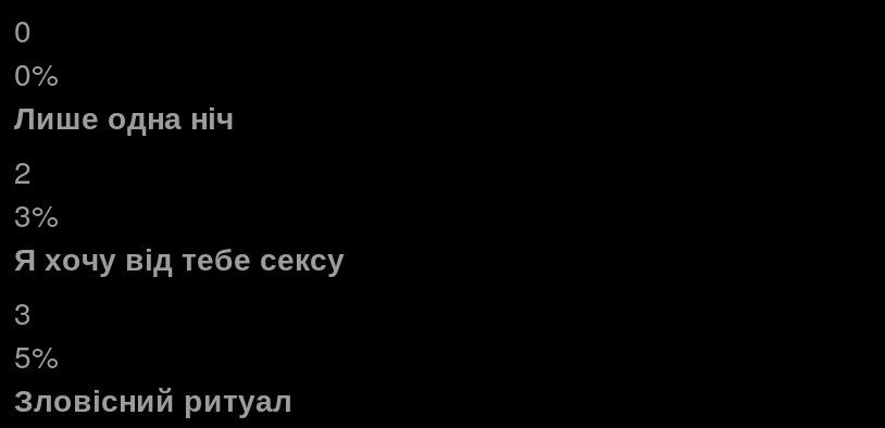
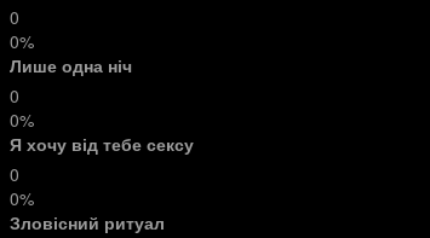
[14,149,32,192] 2 -> [10,83,19,107] 0
[14,192,58,236] 3% -> [10,107,34,131] 0%
[14,290,32,334] 3 -> [10,161,19,186] 0
[14,334,58,377] 5% -> [10,186,34,210] 0%

